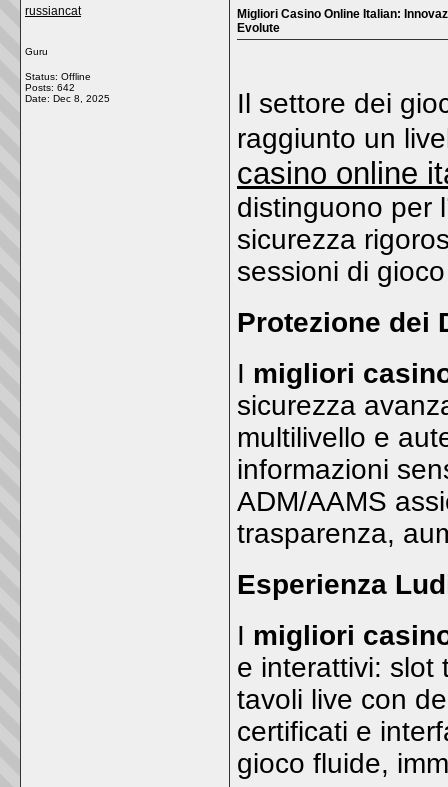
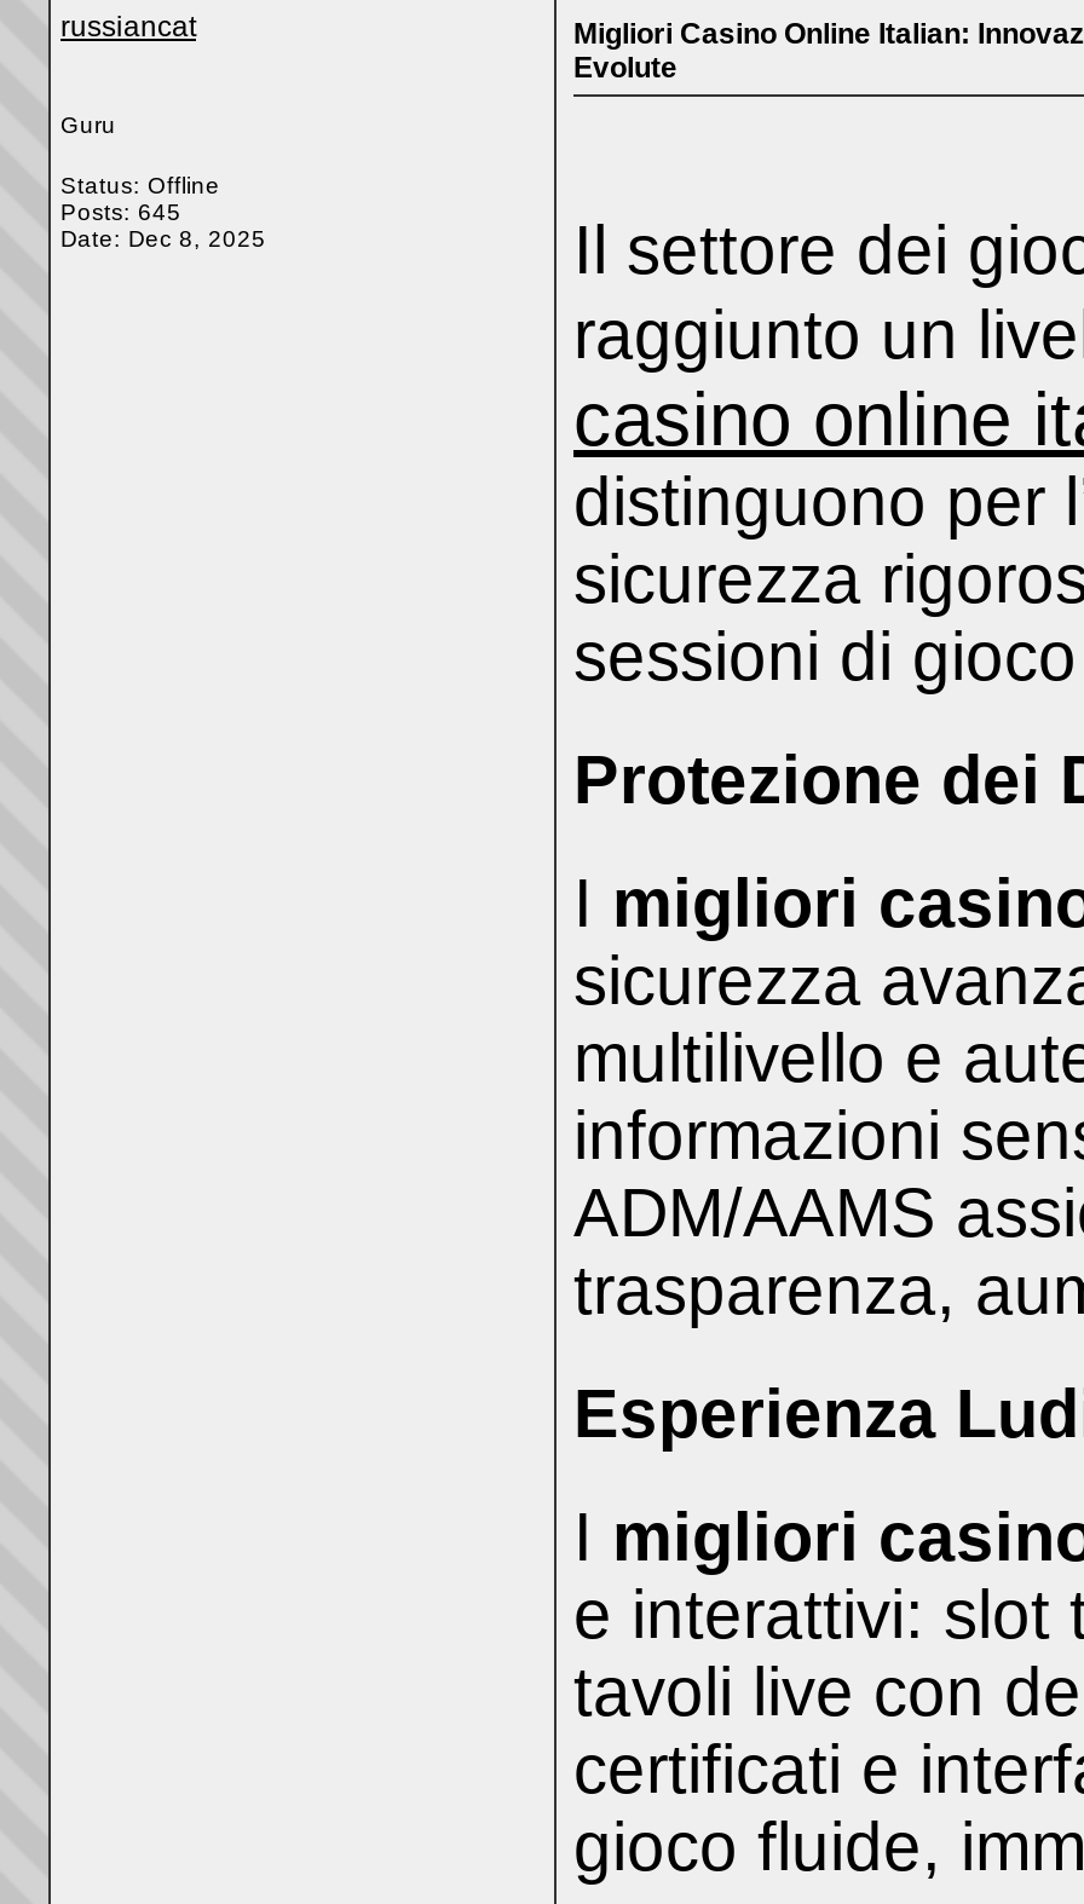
[25,82,75,93] Posts: 642 -> [60,198,181,225] Posts: 645

